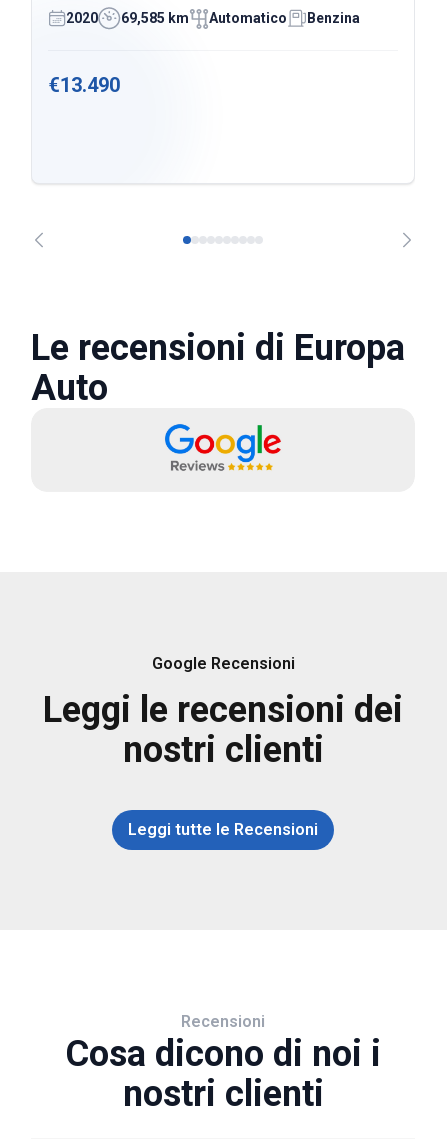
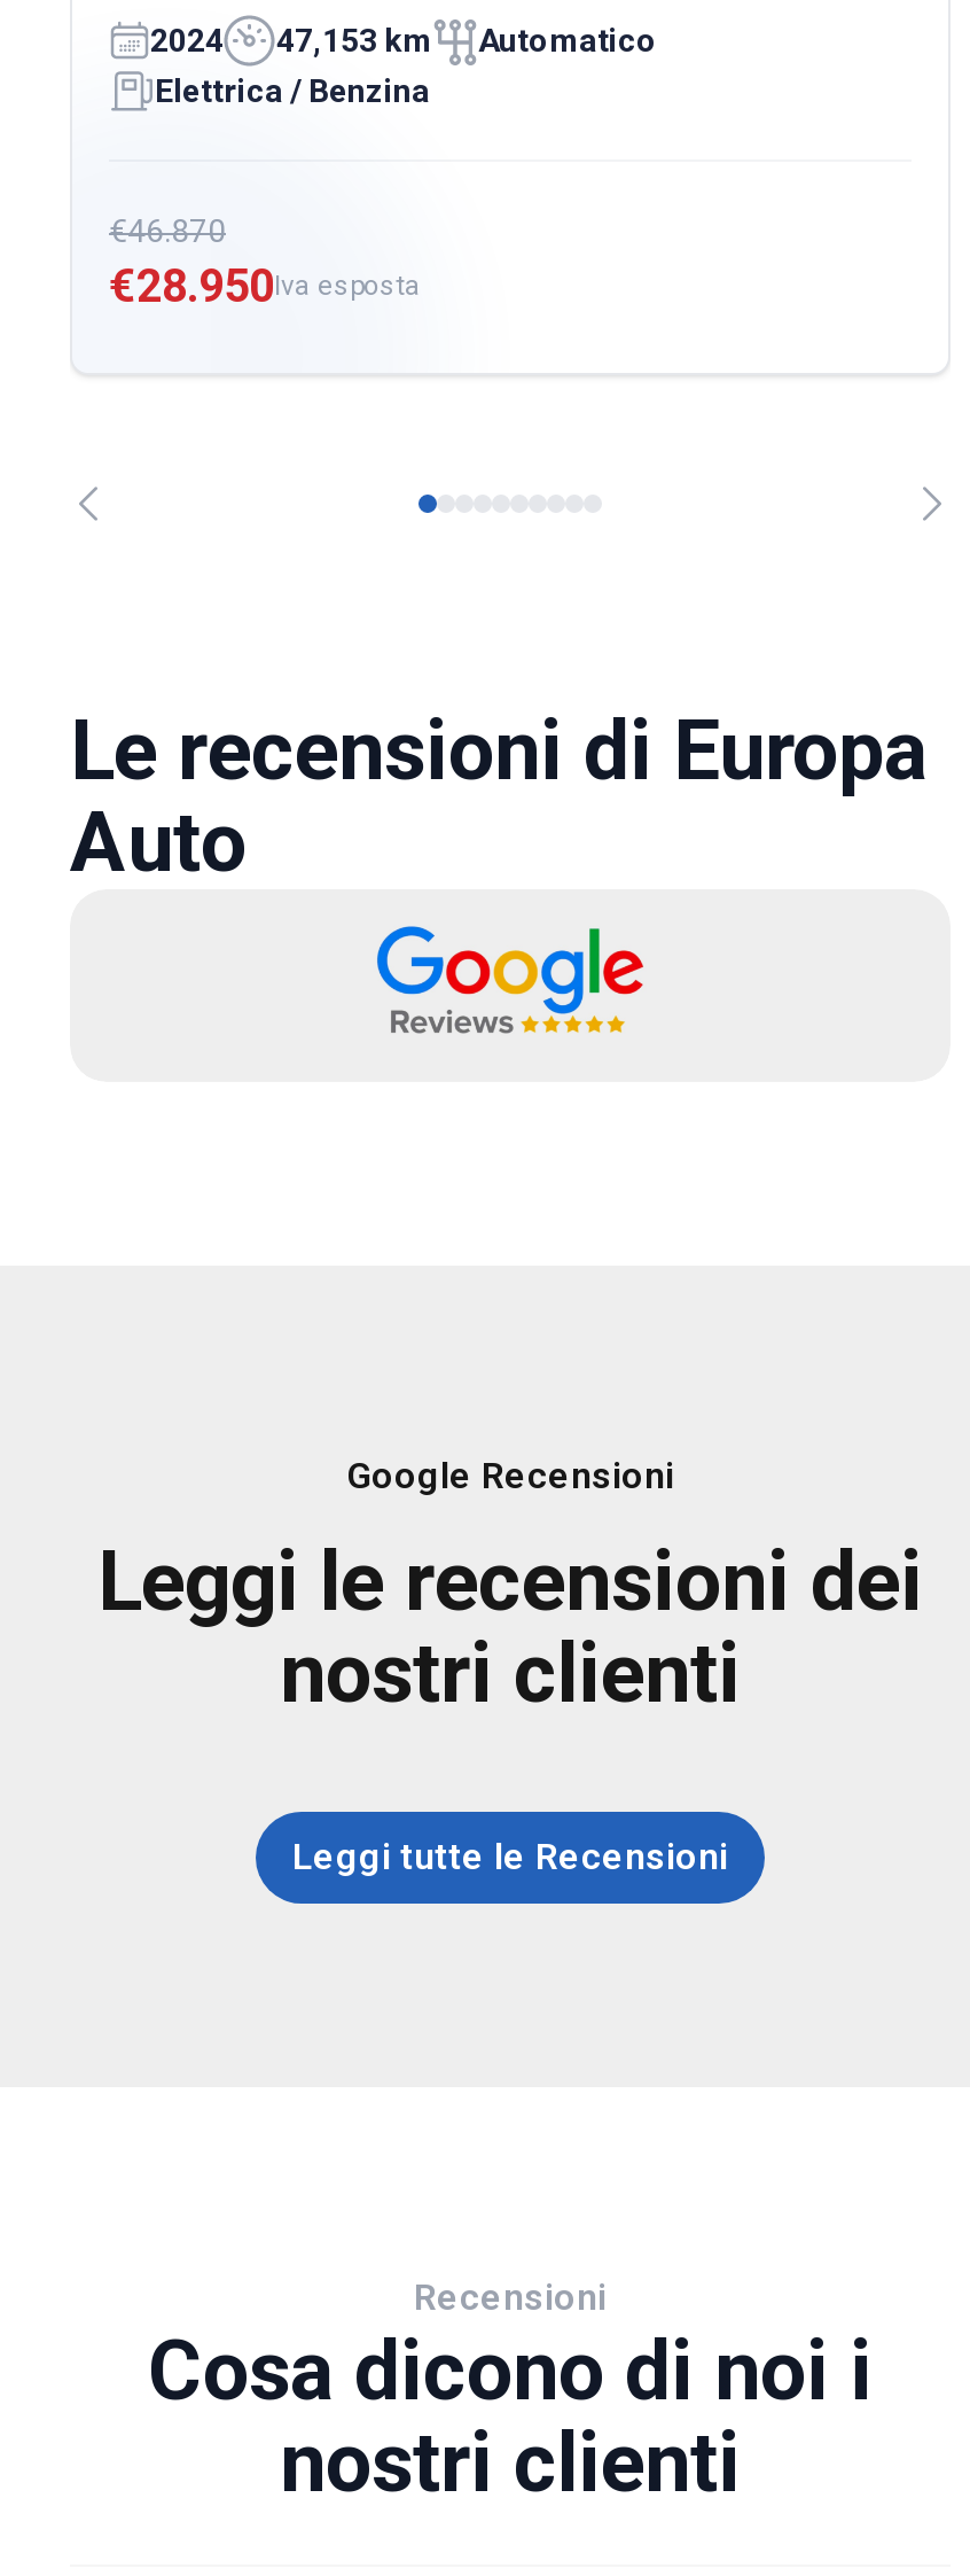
[66,10,189,26] 2020 | 69,585 km -> [150,23,432,59] 2024 | 47,153 km
[307,10,360,26] Benzina -> [155,72,430,109] Elettrica / Benzina
[48,73,120,97] €13.490 -> [109,212,421,313] €46.870 | €28.950Iva esposta

